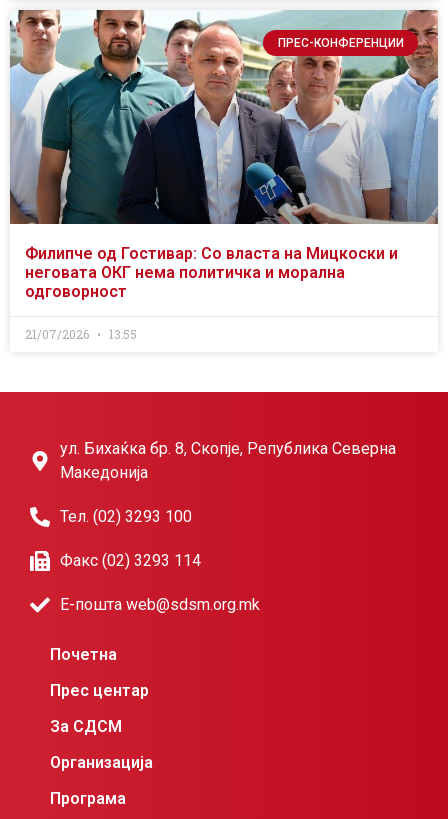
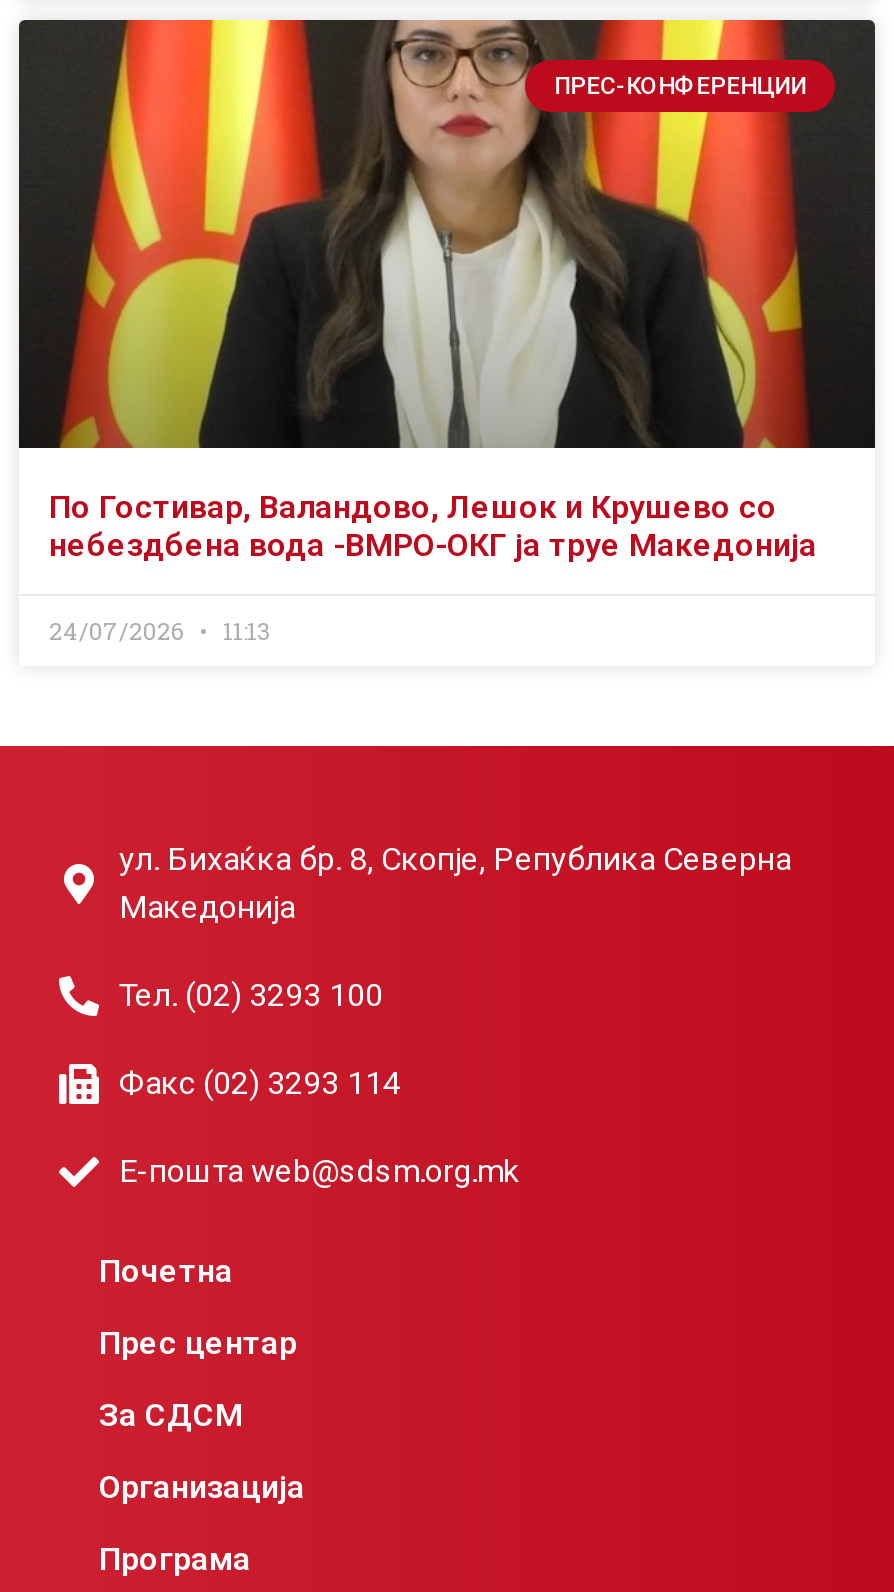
[9,9,439,301] [image] | Филипче од Гостивар: Со власта на Мицкоски и | неговата ОКГ нема политичка и морална | одговорност -> [17,18,877,563] [image] | По Гостивар, Валандово, Лешок и Крушево со | небездбена вода -ВМРО-ОКГ ја труе Македонија
[25,326,137,342] 21/07/2026 | 13:55 -> [49,613,271,645] 24/07/2026 | 11:13

